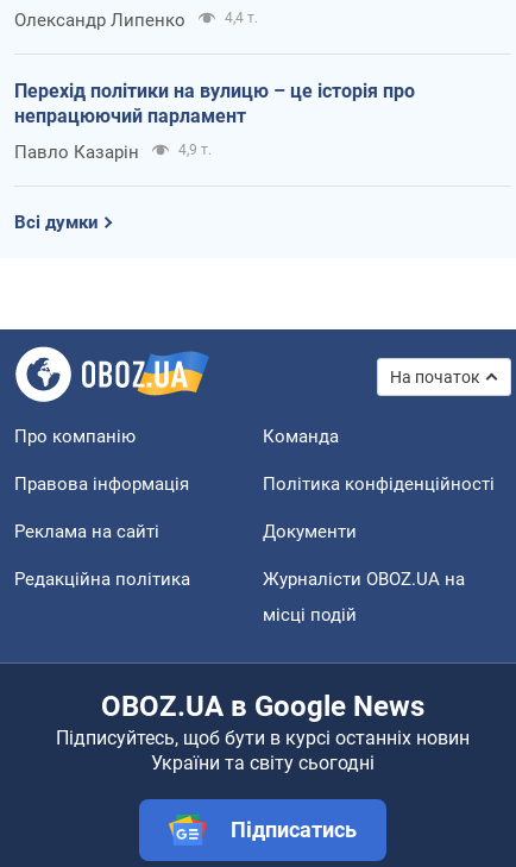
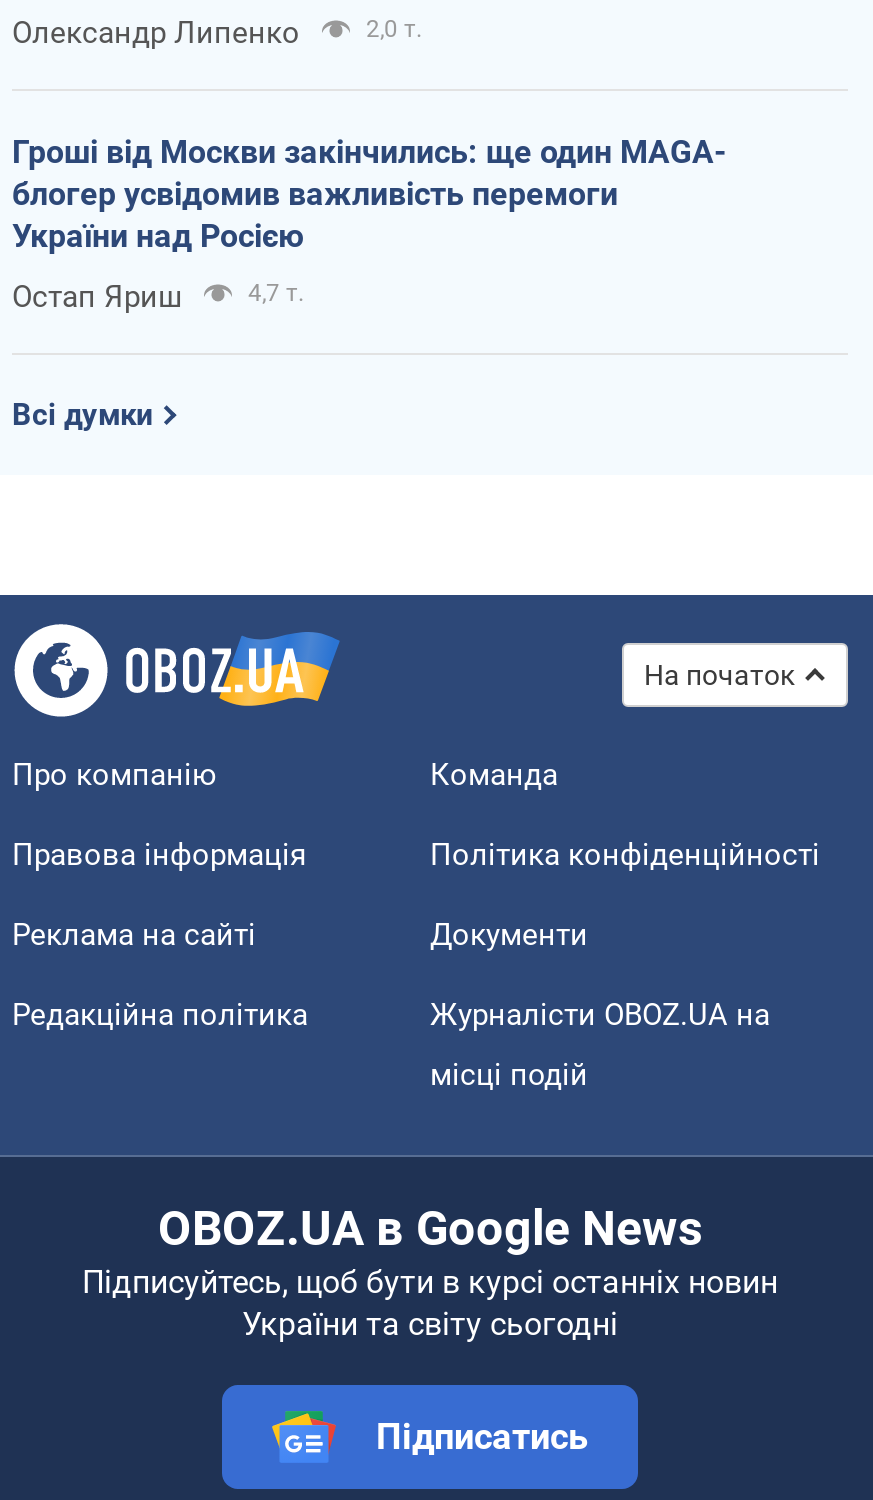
[225,9,258,26] 4,4 т. -> [366,14,422,42] 2,0 т.
[14,79,415,127] Перехід політики на вулицю – це історія про | непрацюючий парламент -> [12,132,726,254] Гроші від Москви закінчились: ще один MAGA- | блогер усвідомив важливість перемоги | України над Росією
[14,141,212,163] Павло Казарін | 4,9 т. -> [12,278,304,314] Остап Яриш | 4,7 т.

